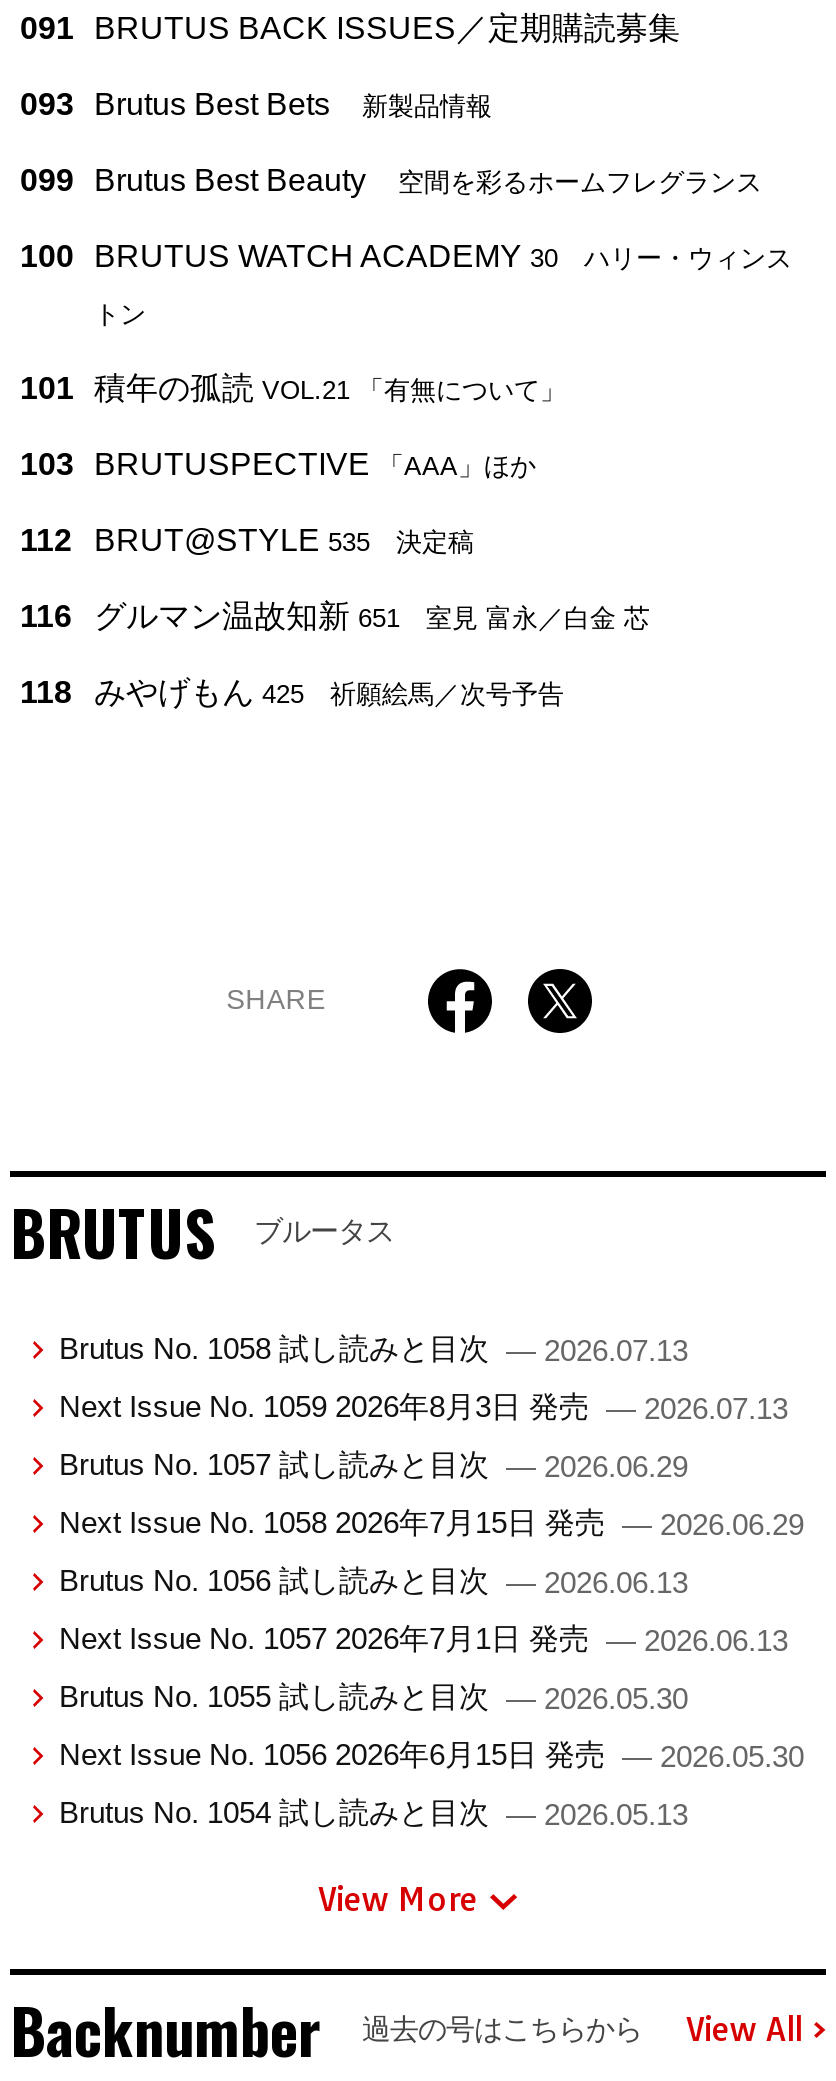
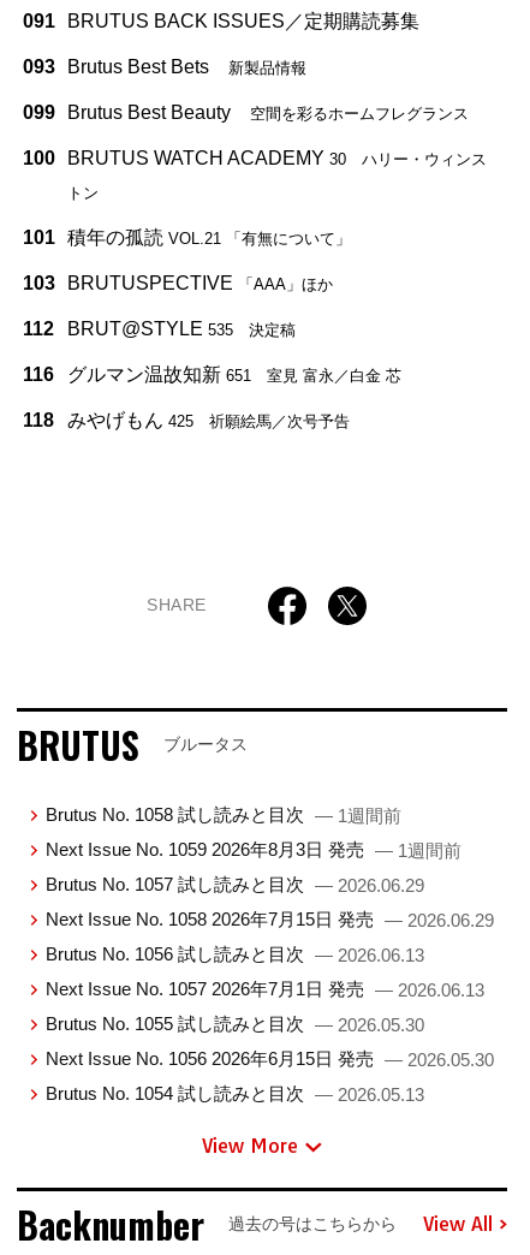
[59,1332,688,1368] Brutus No. 1058 試し読みと目次 — 2026.07.13 -> [46,805,401,826] Brutus No. 1058 試し読みと目次 — 1週間前
[59,1390,788,1426] Next Issue No. 1059 2026年8月3日 発売 — 2026.07.13 -> [46,840,461,861] Next Issue No. 1059 2026年8月3日 発売 — 1週間前

